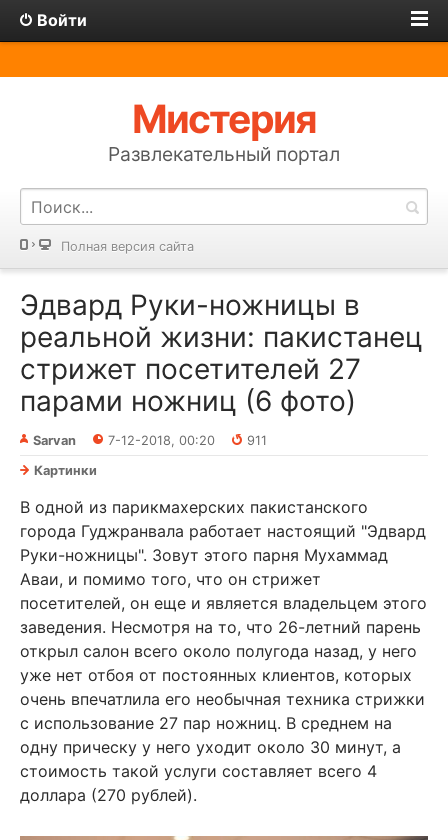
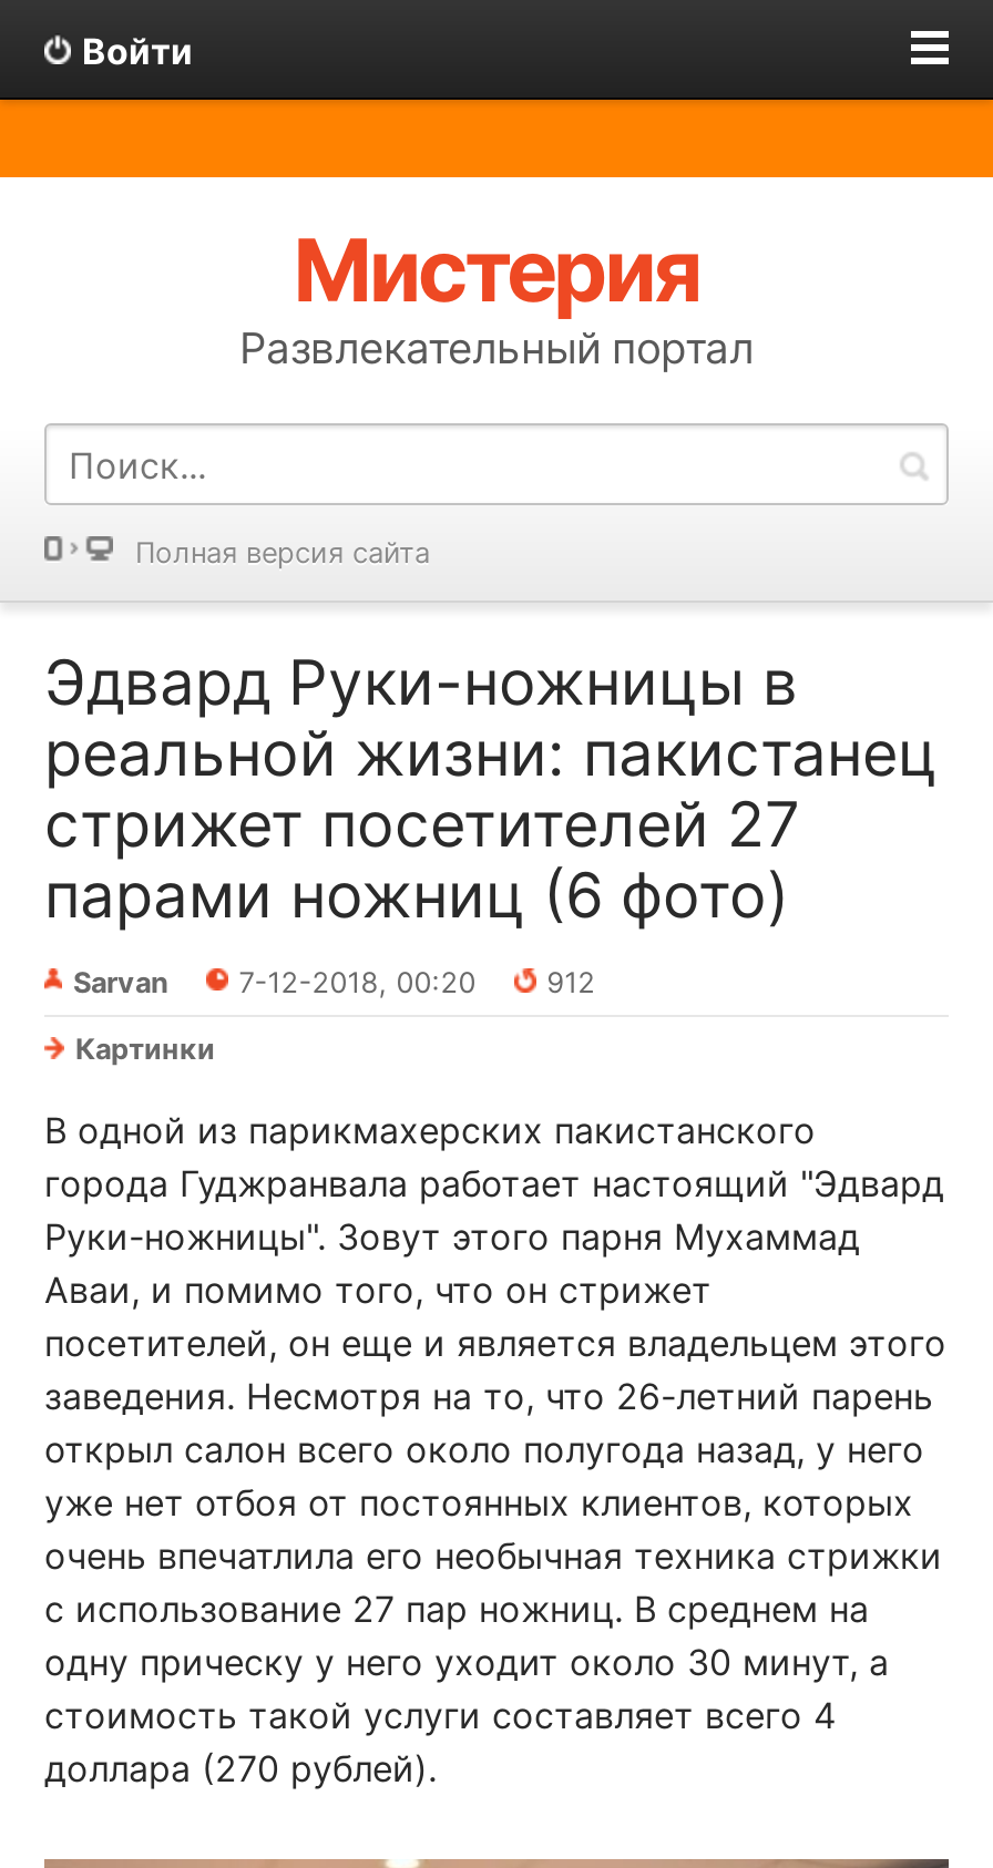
[247,433,267,448] 911 -> [547,966,595,999] 912

